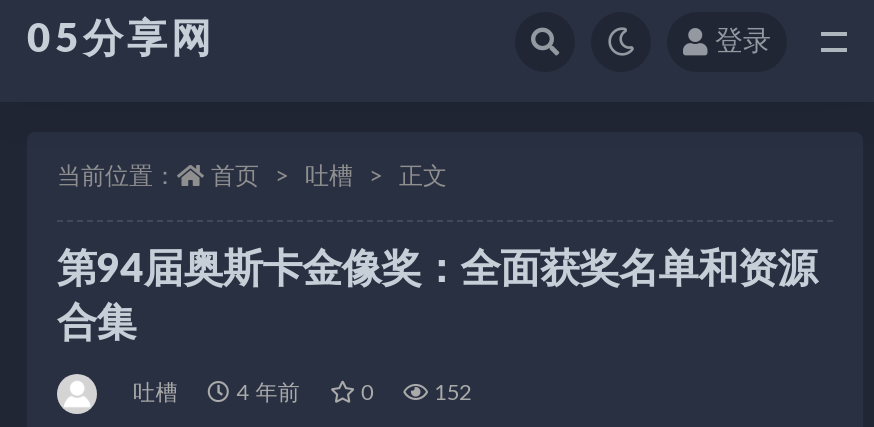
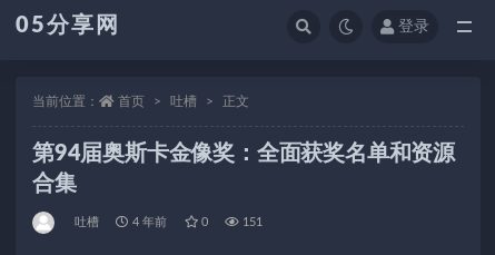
[428,382,471,404] 152 -> [238,216,263,228] 151

